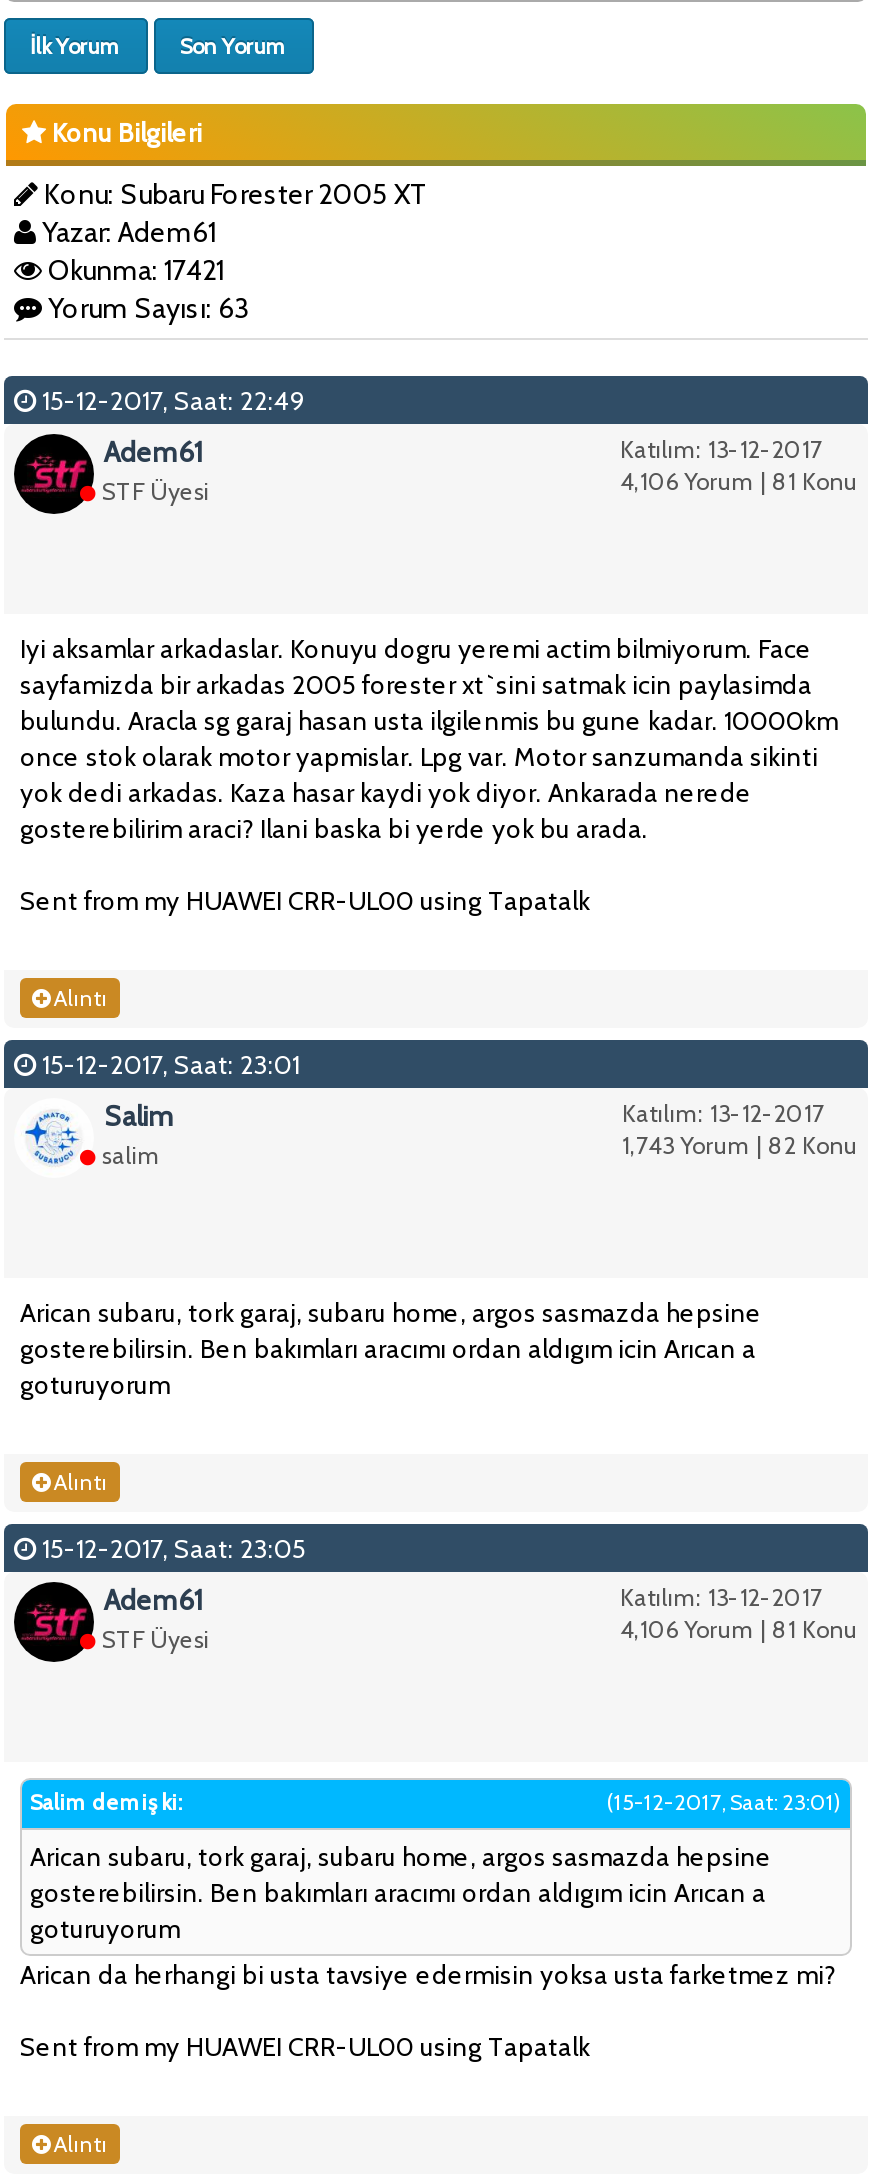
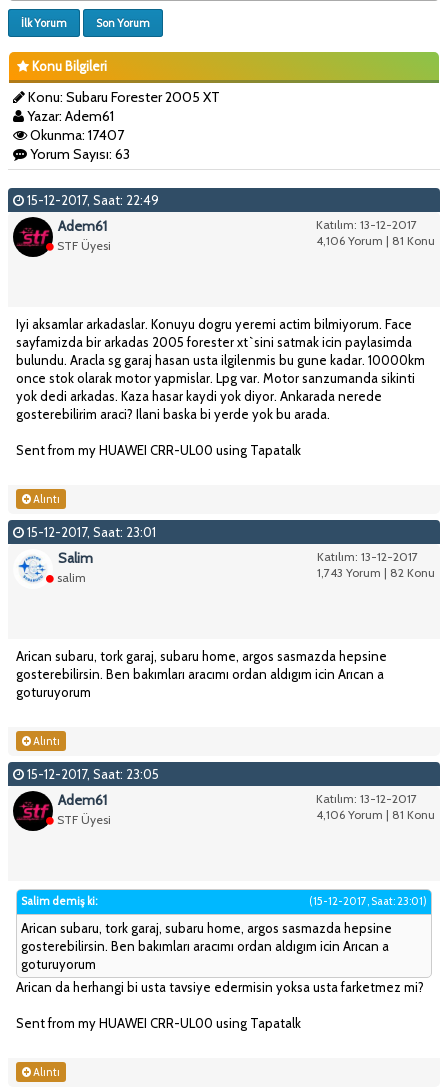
[42,251,224,287] Okunma: 17421 -> [27,126,124,144] Okunma: 17407

